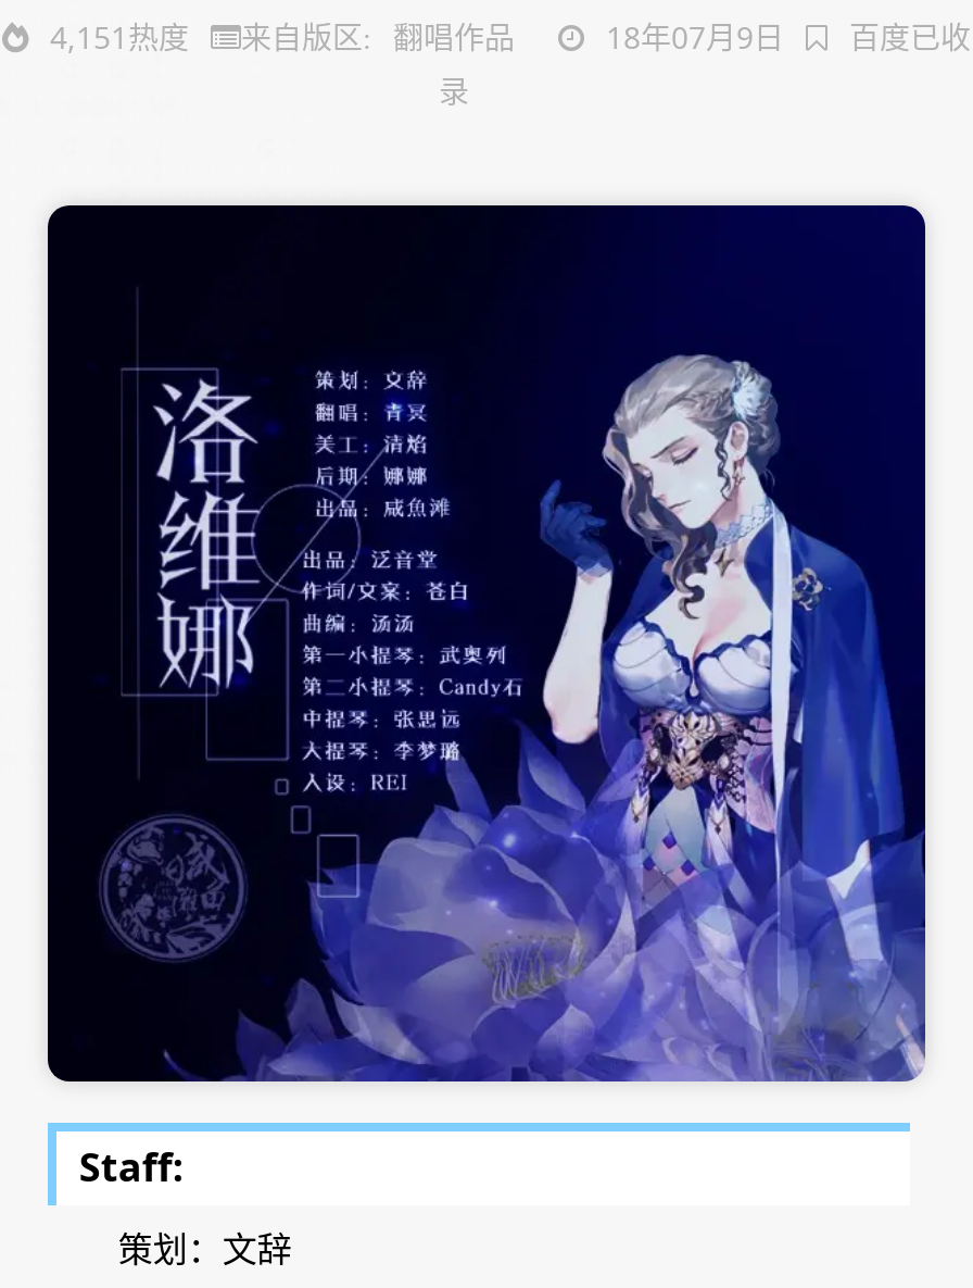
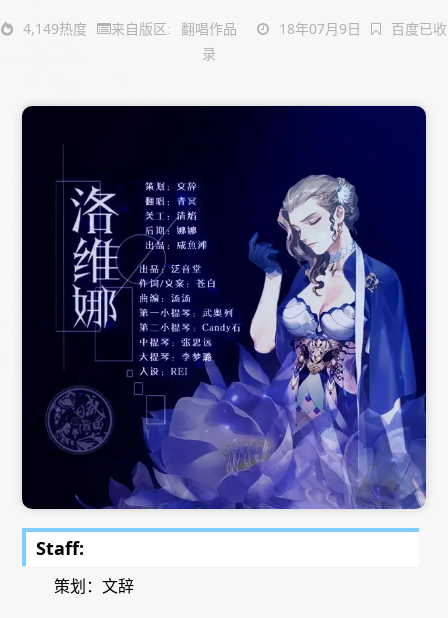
[50,16,515,58] 4,151热度 来自版区: 翻唱作品 -> [23,19,237,38] 4,149热度 来自版区: 翻唱作品

